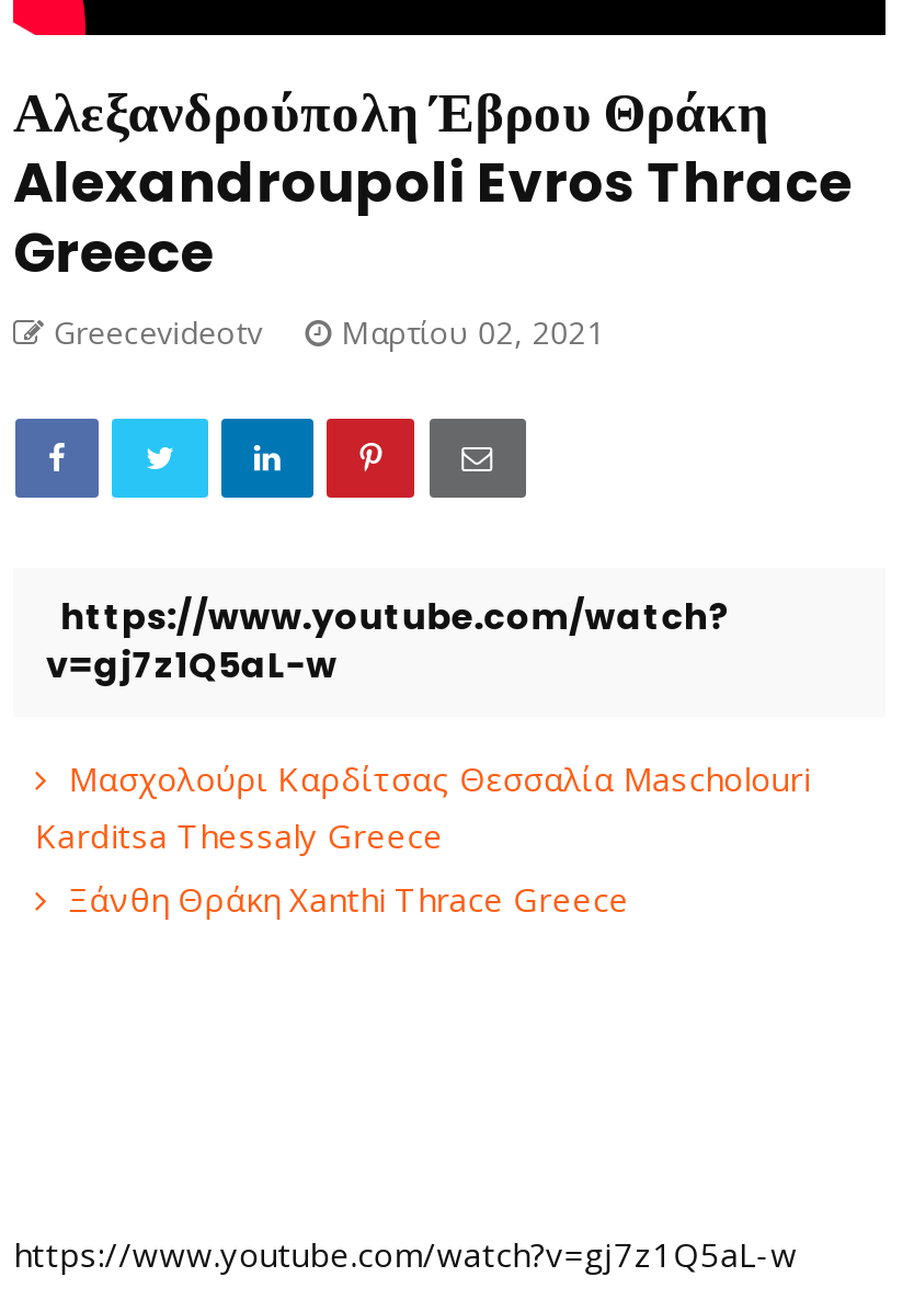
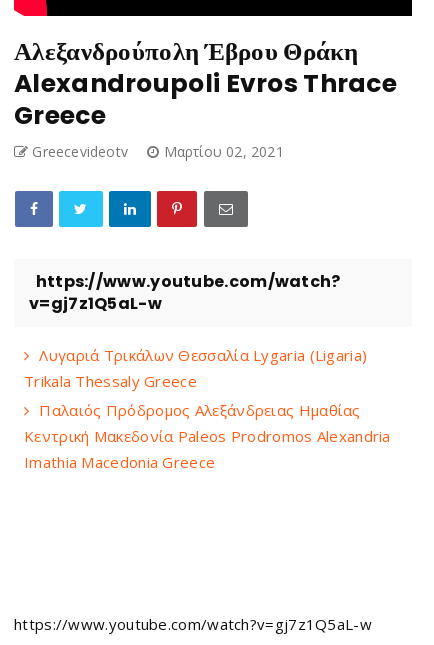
[35,756,810,921] Μασχολούρι Καρδίτσας Θεσσαλία Mascholouri | Karditsa Thessaly Greece | Ξάνθη Θράκη Xanthi Thrace Greece -> [24,345,391,472] Λυγαριά Τρικάλων Θεσσαλία Lygaria (Ligaria) | Trikala Thessaly Greece | Παλαιός Πρόδρομος Αλεξάνδρειας Ημαθίας | Κεντρική Μακεδονία Paleos Prodromos Alexandria | Imathia Macedonia Greece

